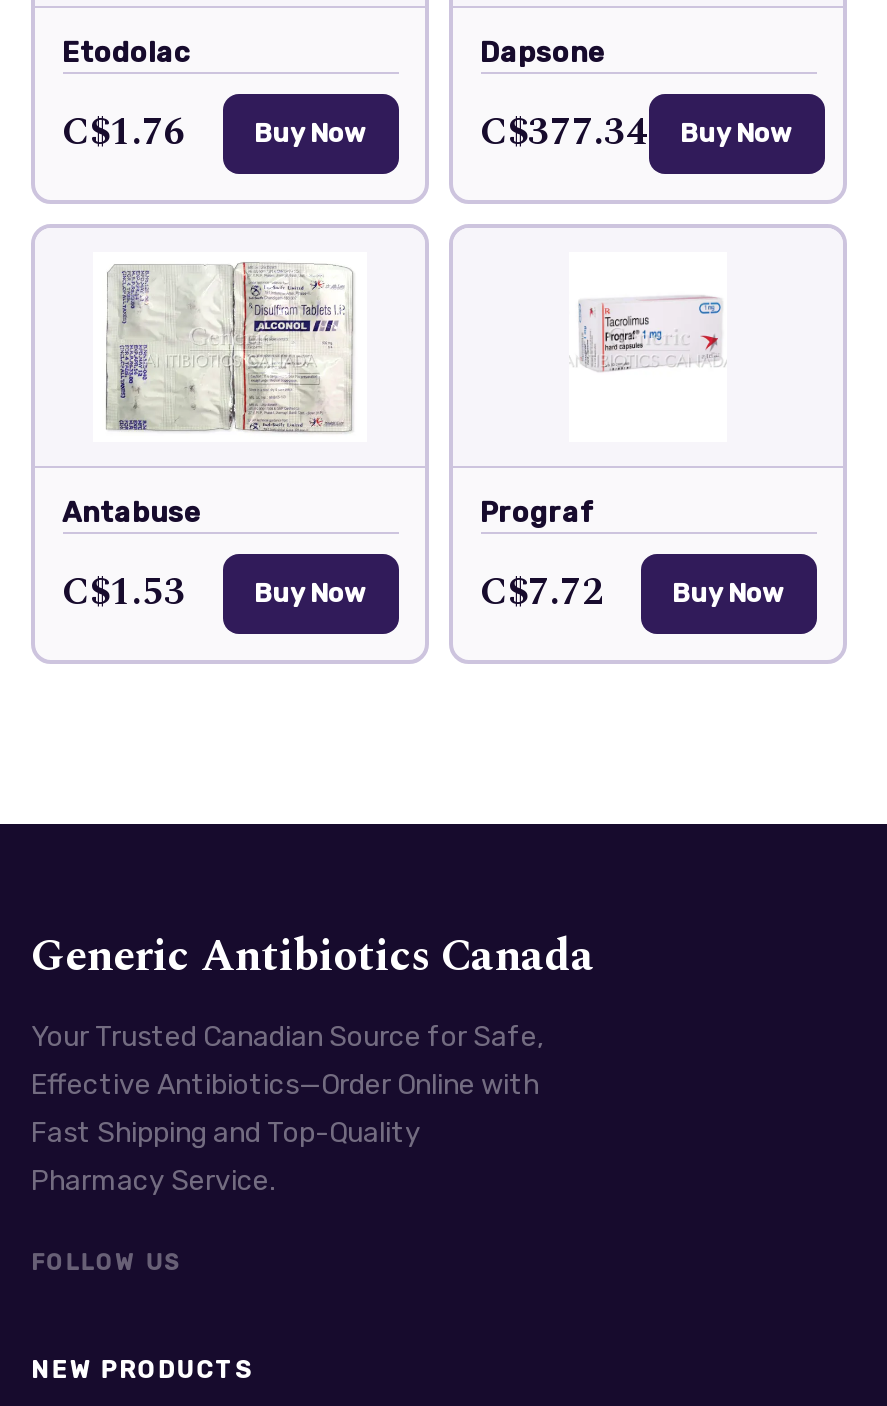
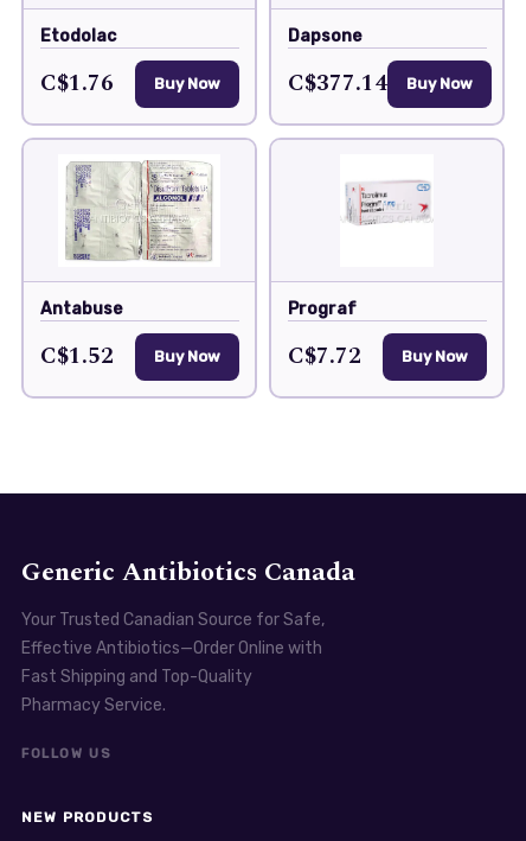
[480,103,792,161] C$377.34 Buy Now -> [287,66,472,100] C$377.14 Buy Now
[62,563,186,621] C$1.53 -> [40,339,113,373] C$1.52

